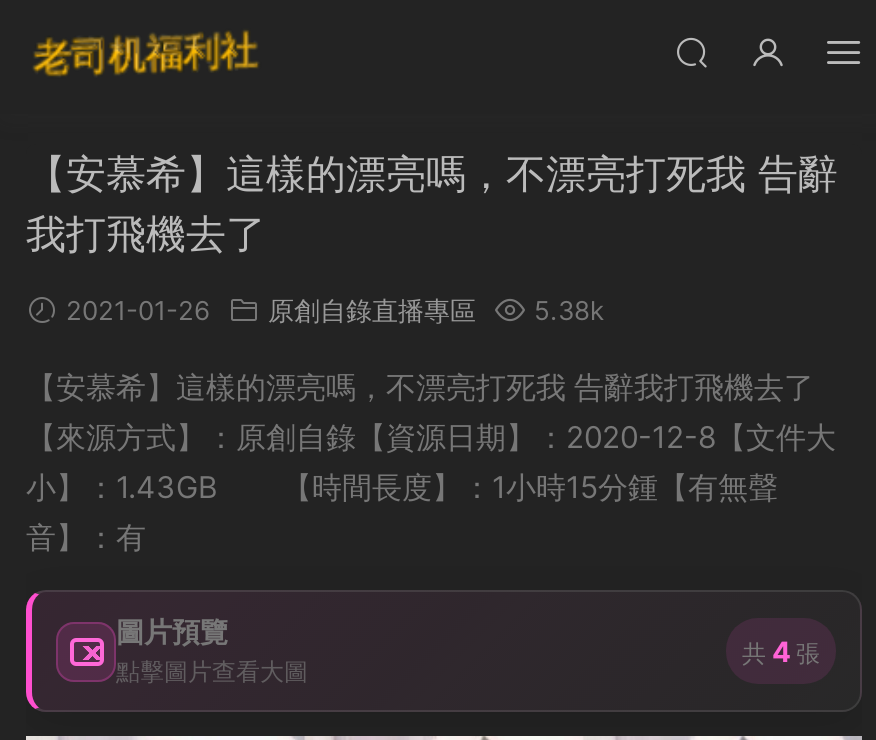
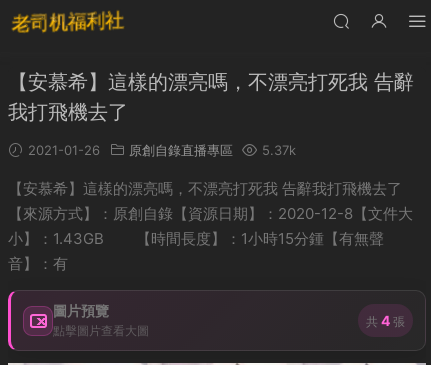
[58,294,604,326] 2021-01-26 原創自錄直播專區 5.38k -> [24,142,296,158] 2021-01-26 原創自錄直播專區 5.37k

